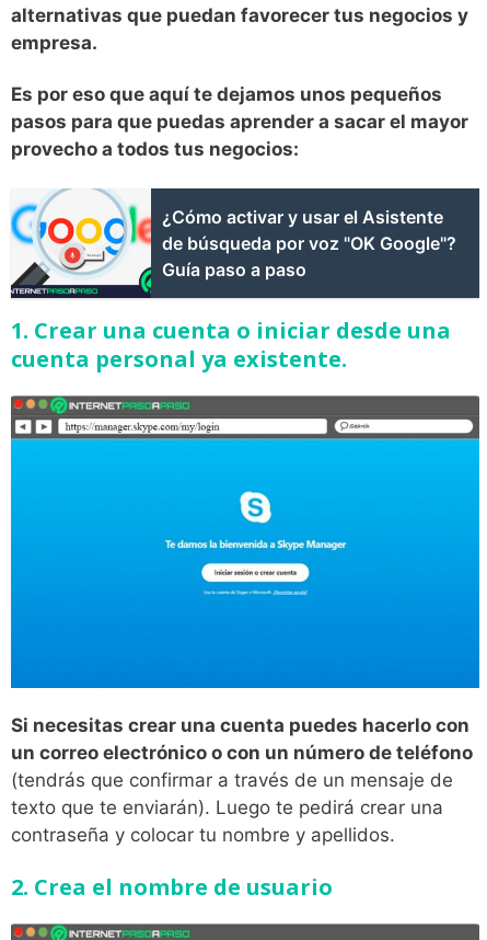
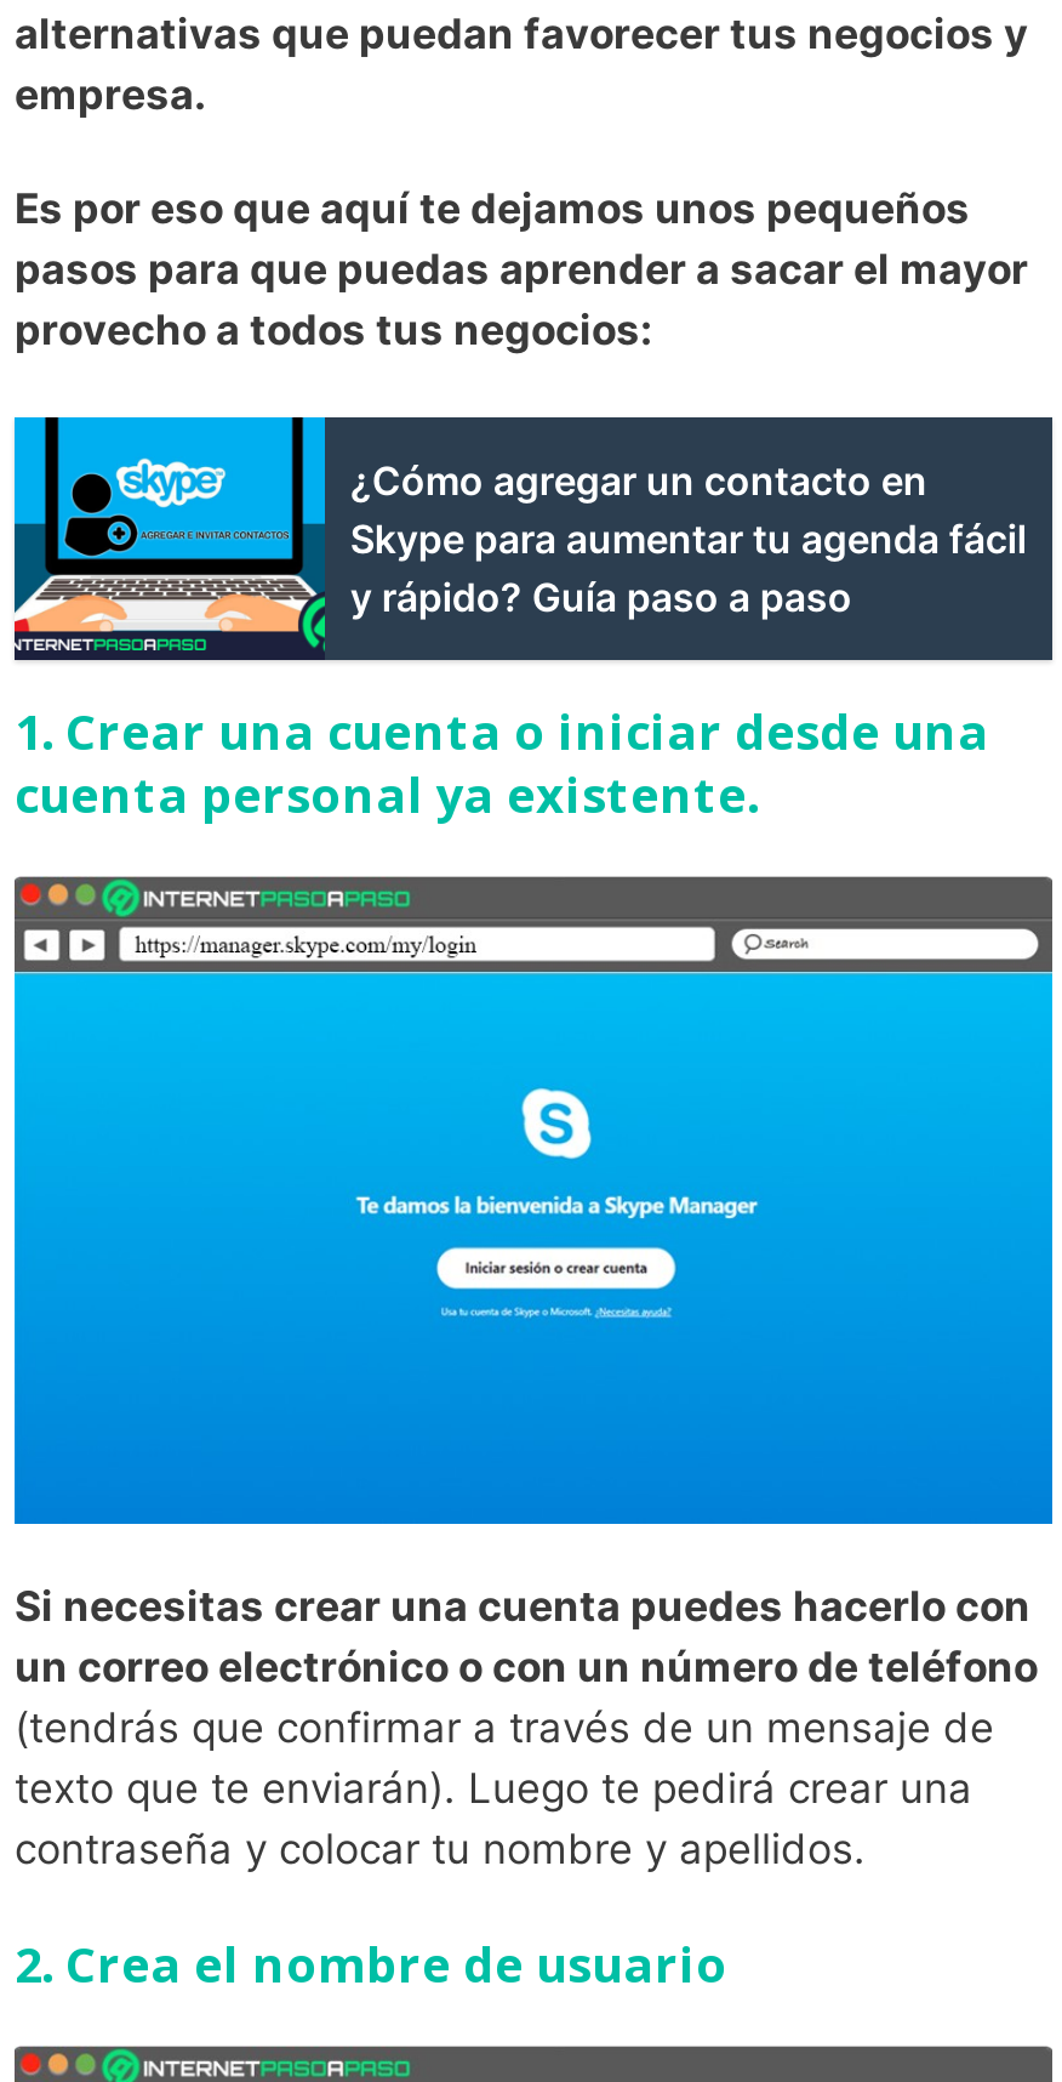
[10,188,457,286] [image] | ¿Cómo activar y usar el Asistente | de búsqueda por voz "OK Google"? | Guía paso a paso -> [12,415,1027,633] [image] | ¿Cómo agregar un contacto en | Skype para aumentar tu agenda fácil | y rápido? Guía paso a paso

